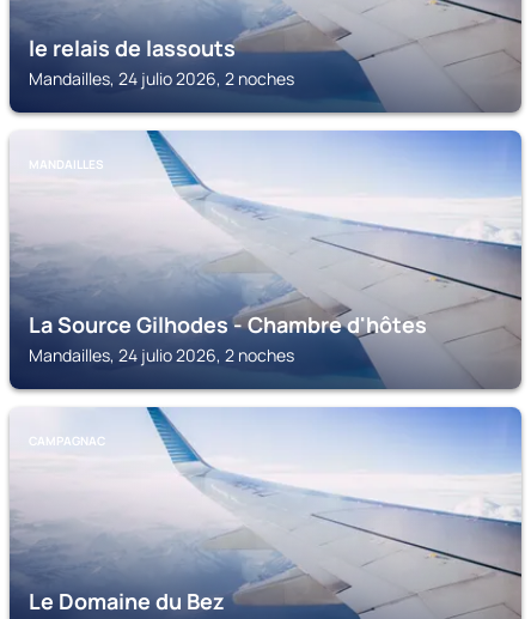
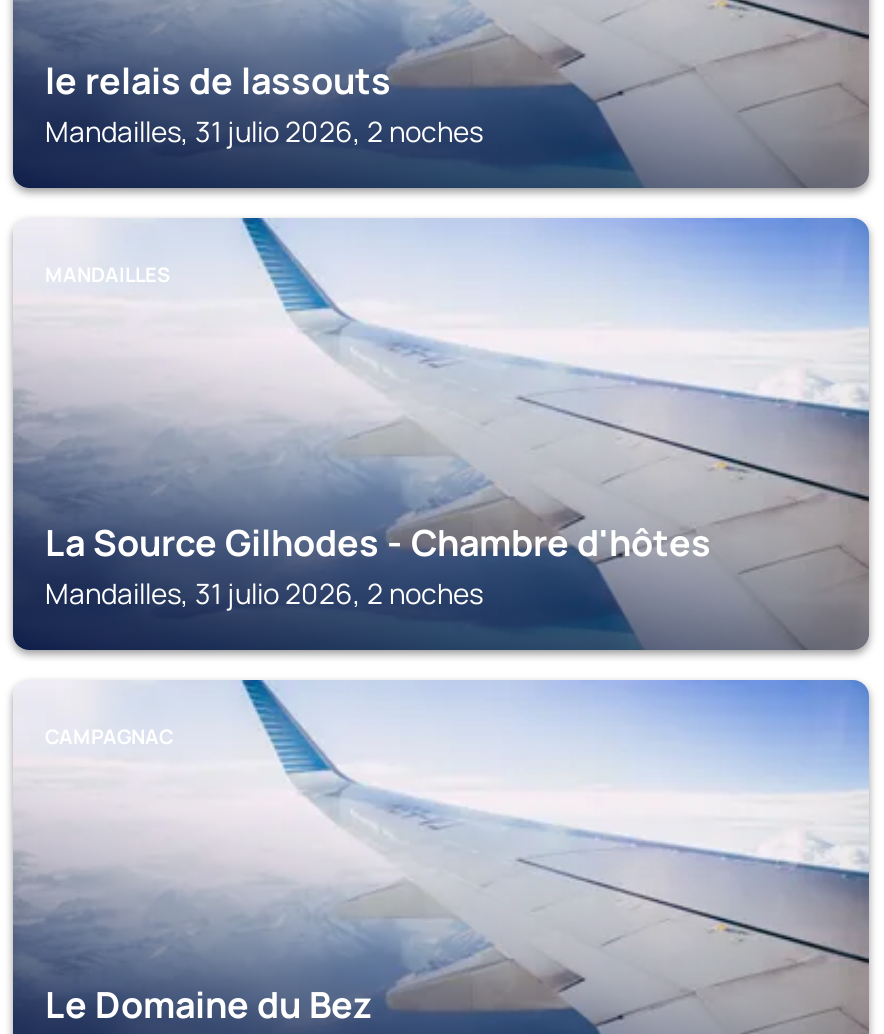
[29,67,294,90] Mandailles, 24 julio 2026, 2 noches -> [45,112,483,150] Mandailles, 31 julio 2026, 2 noches
[29,344,294,366] Mandailles, 24 julio 2026, 2 noches -> [45,574,483,612] Mandailles, 31 julio 2026, 2 noches

